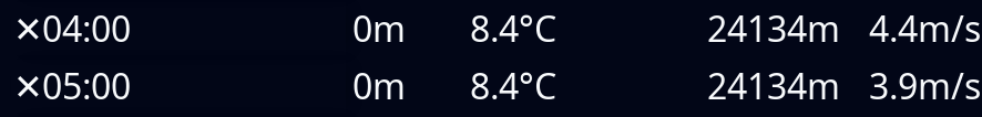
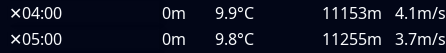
[470,6,982,54] 8.4°C | 24134m 4.4m/s -> [215,2,446,24] 9.9°C | 11153m 4.1m/s
[470,63,982,111] 8.4°C | 24134m 3.9m/s -> [215,28,446,50] 9.8°C | 11255m 3.7m/s

